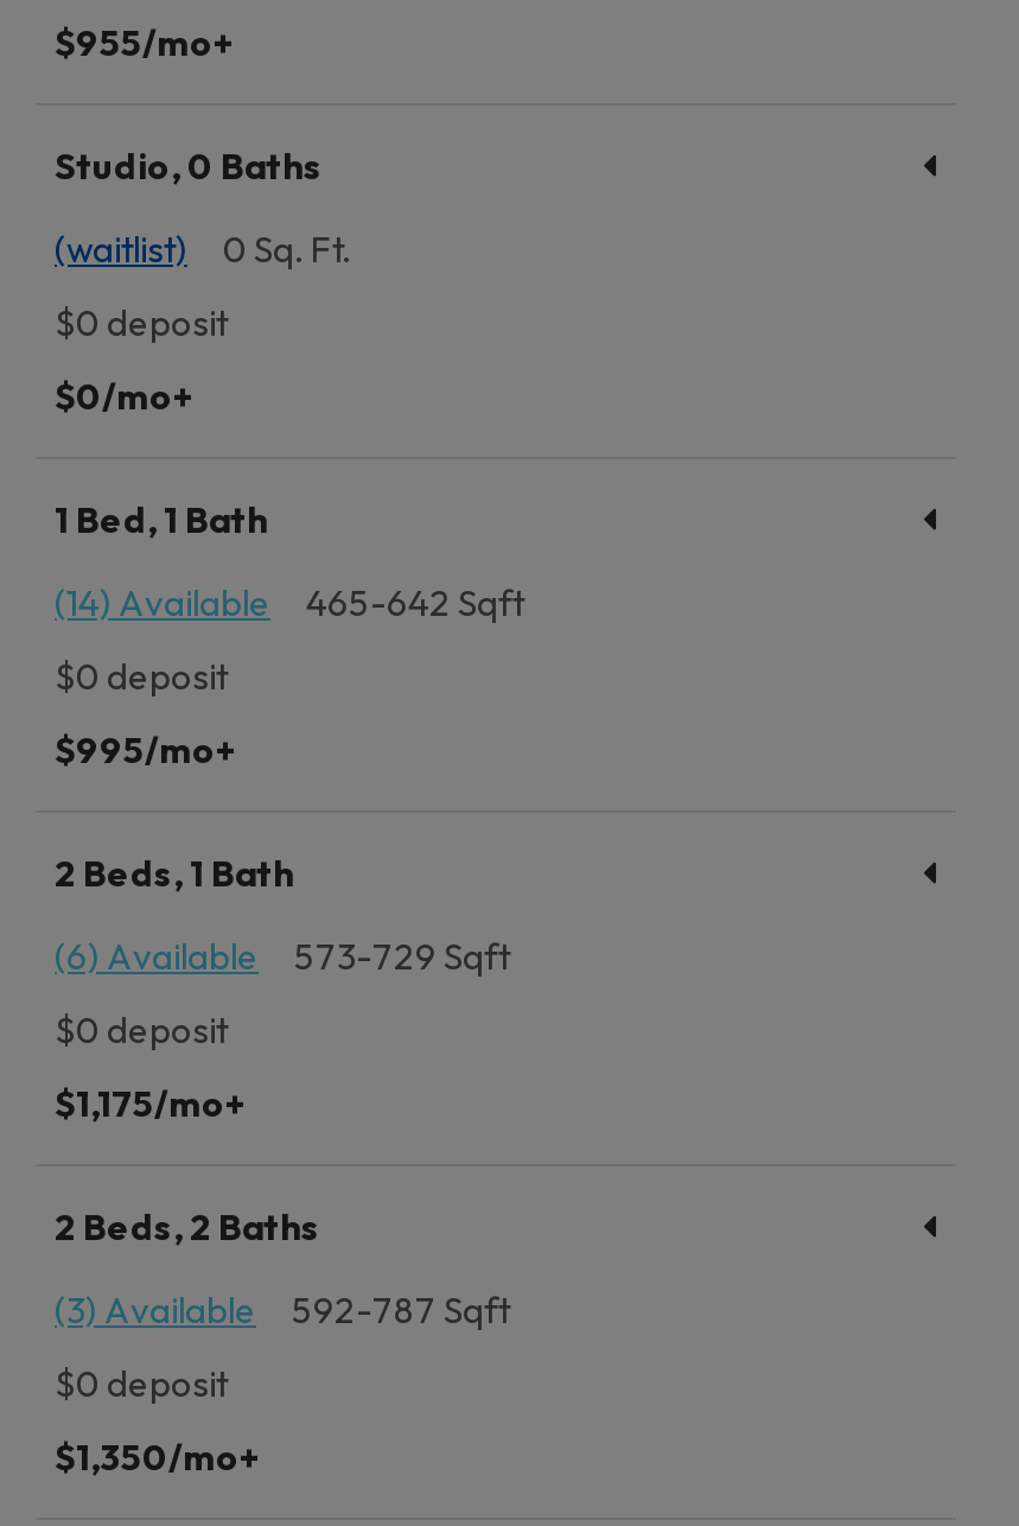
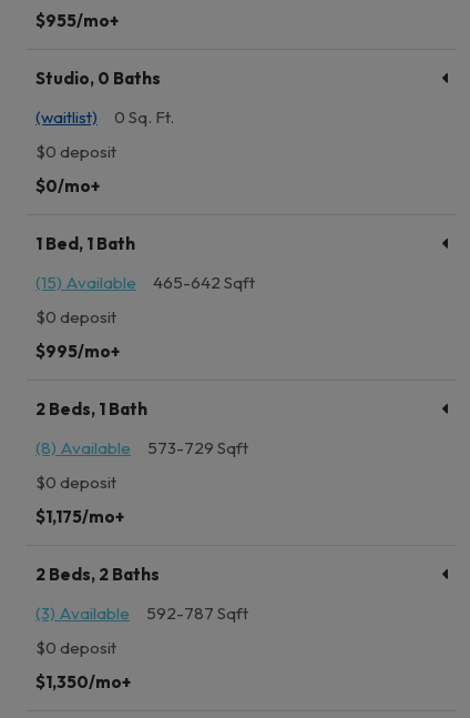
[55,580,270,625] (14) Available -> [35,272,136,293] (15) Available
[55,934,259,979] (6) Available -> [35,437,131,458] (8) Available

